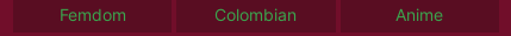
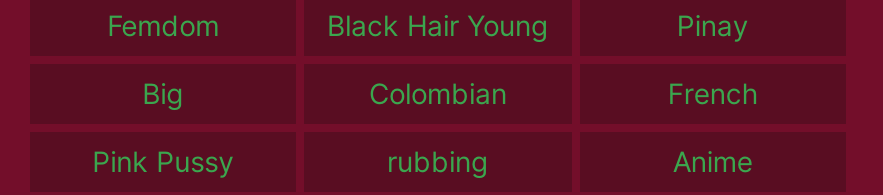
none -> [92,75,758,177] French | Pink Pussy | rubbing
none -> [142,7,749,109] Black Hair Young | Pinay | Big

